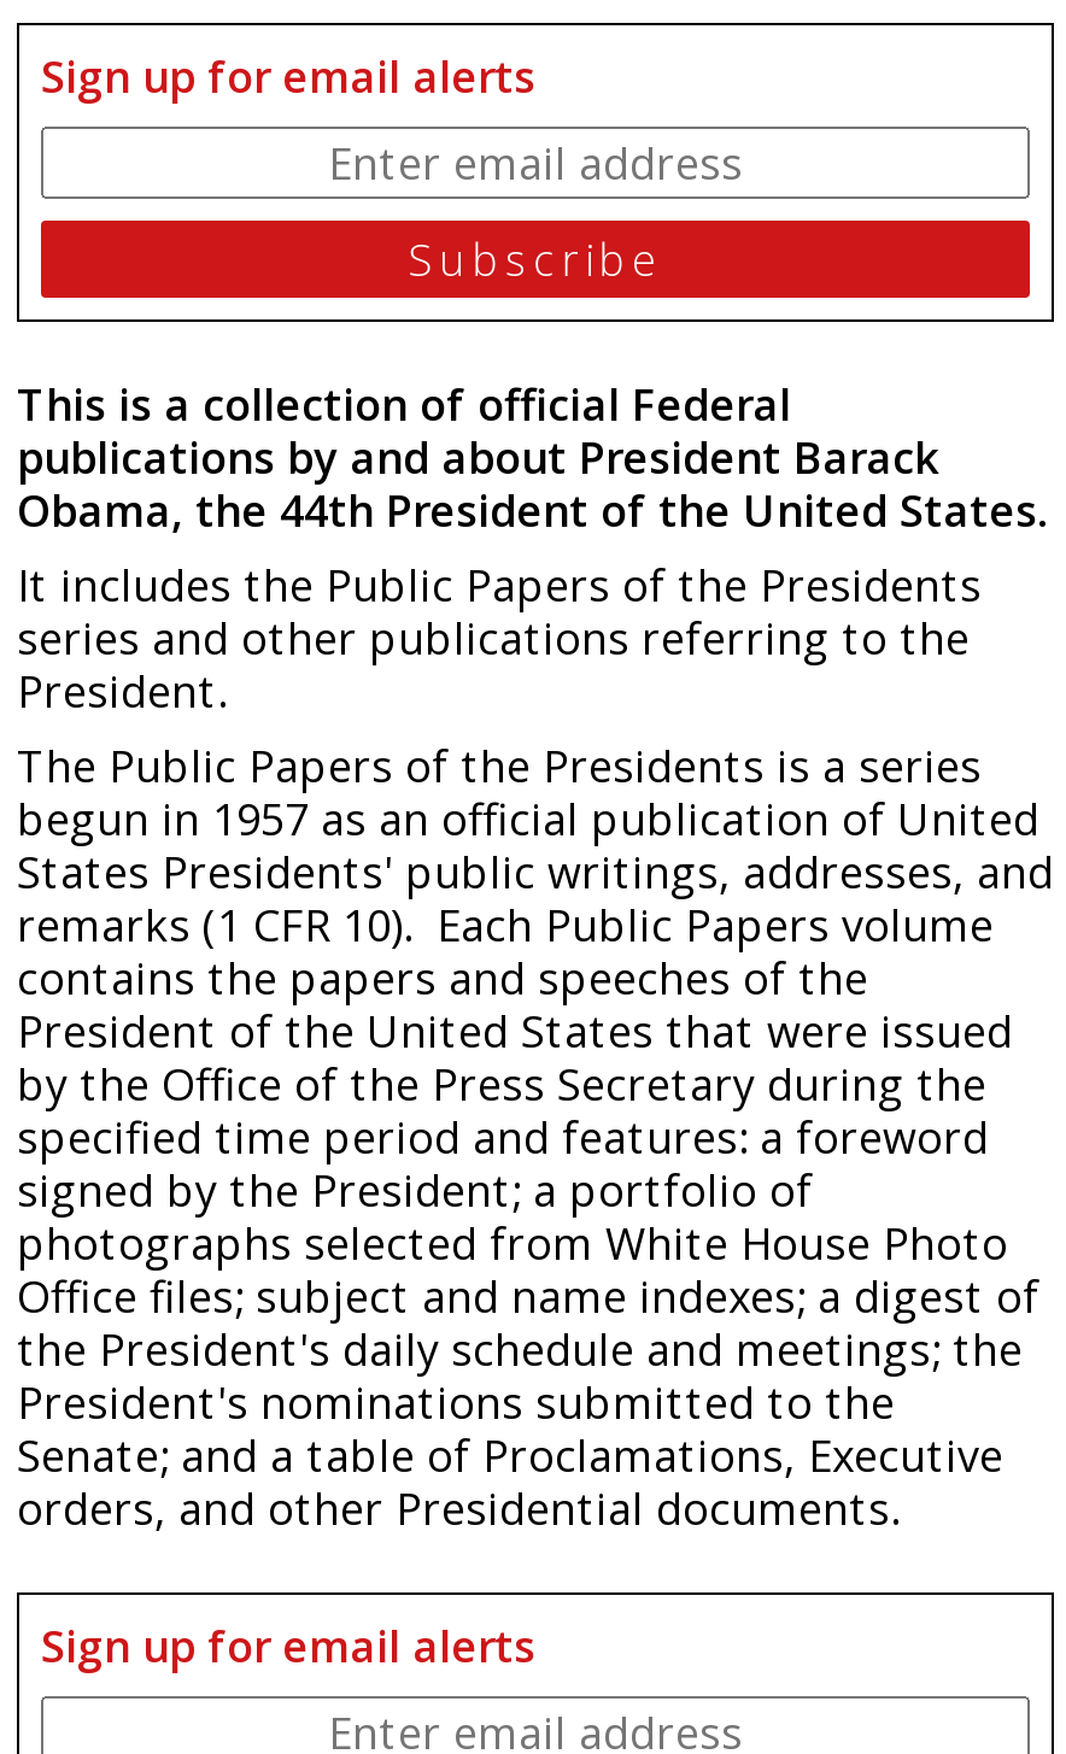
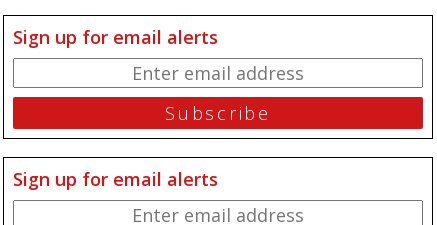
[17,374,1054,1536] This is a collection of official Federal | publications by and about President Barack | Obama, the 44th President of the United States. | It includes the Public Papers of the Presidents | series and other publications referring to the | President. | The Public Papers of the Presidents is a series | begun in 1957 as an official publication of United | States Presidents' public writings, addresses, and | remarks (1 CFR 10). Each Public Papers volume | contains the papers and speeches of the | President of the United States that were issued | by the Office of the Press Secretary during the | specified time period and features: a foreword | signed by the President; a portfolio of | photographs selected from White House Photo | Office files; subject and name indexes; a digest of | the President's daily schedule and meetings; the | President's nominations submitted to the | Senate; and a table of Proclamations, Executive | orders, and other Presidential documents. -> none

